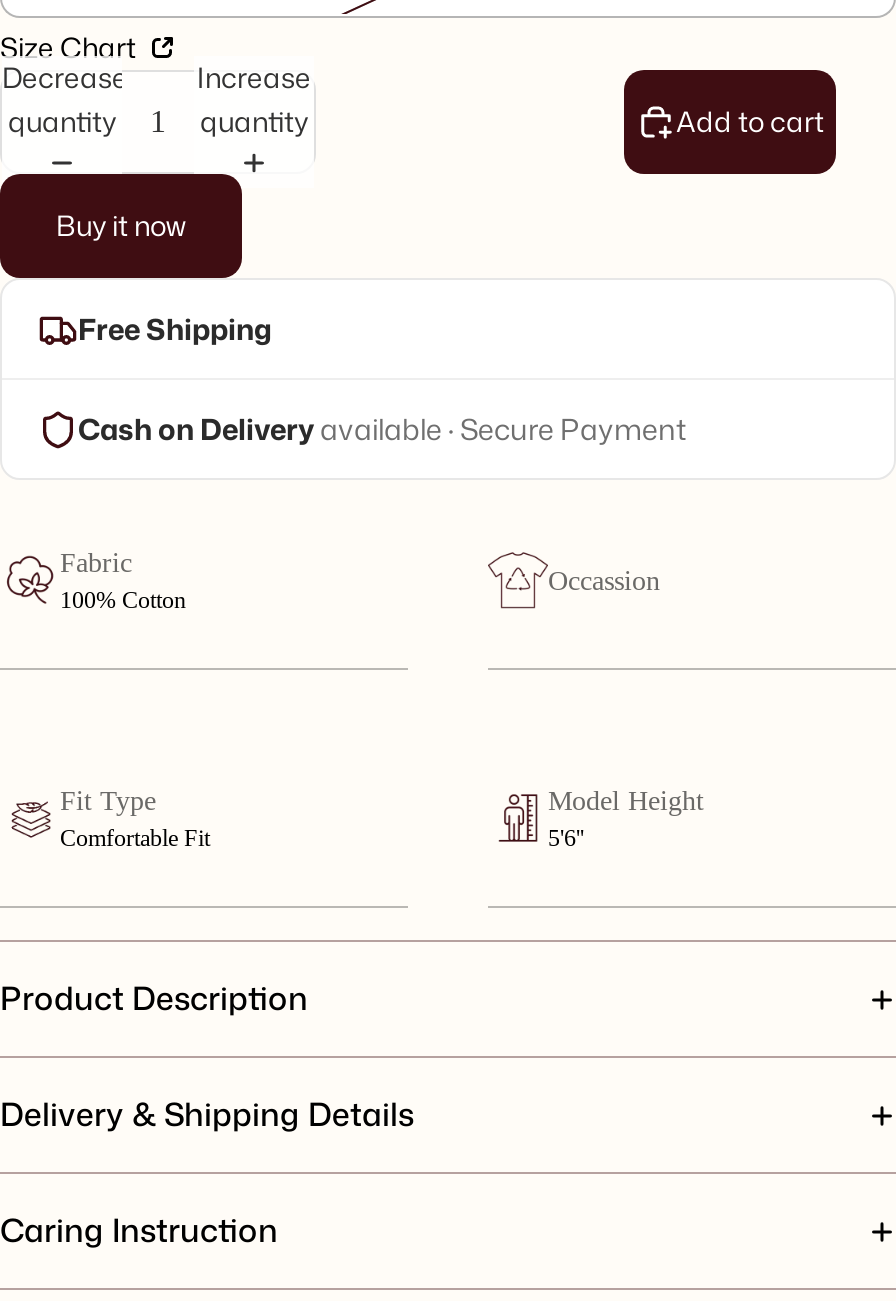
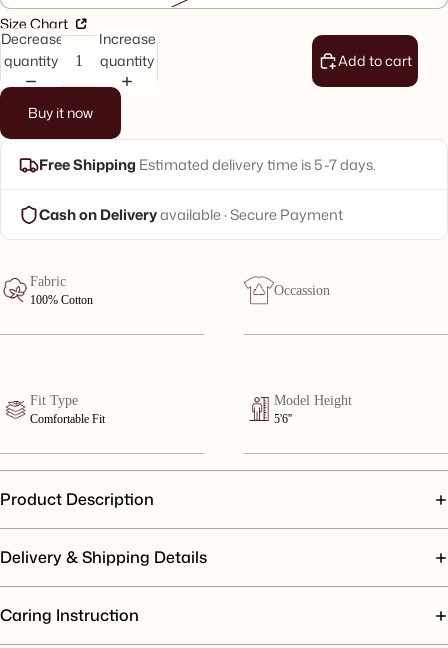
[78,308,272,350] Free Shipping -> [39,154,376,175] Free Shipping Estimated delivery time is 5-7 days.

